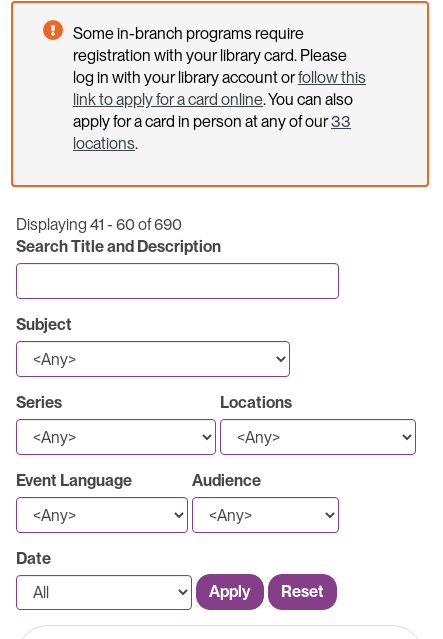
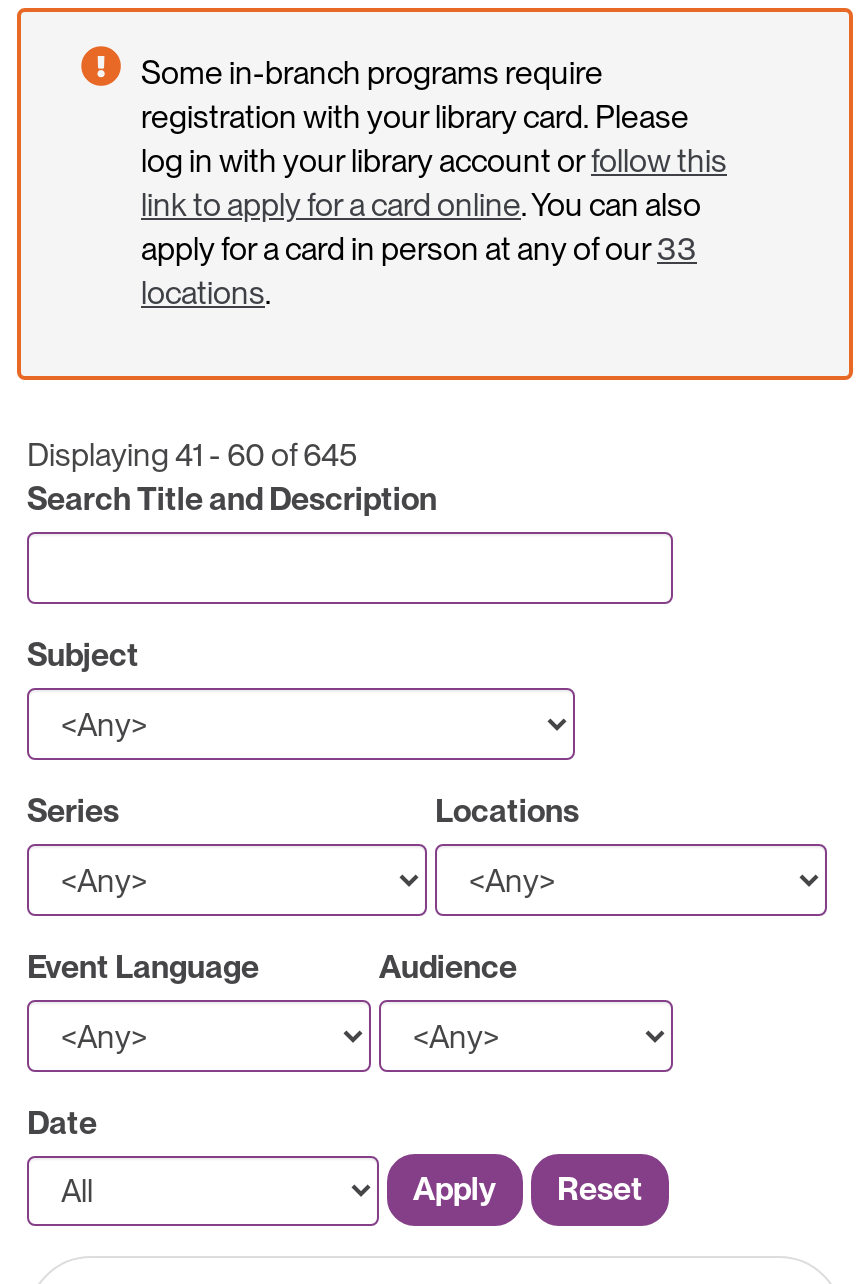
[16,215,182,234] Displaying 41 - 60 of 690 -> [27,436,357,474] Displaying 41 - 60 of 645

